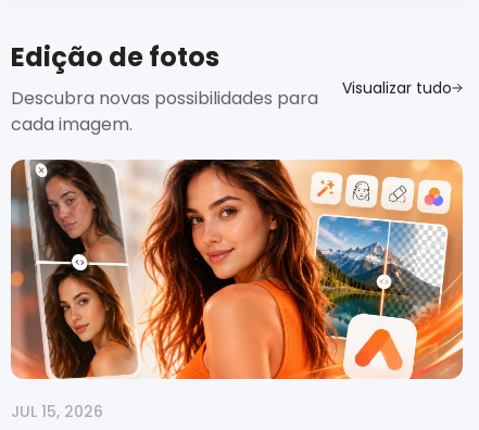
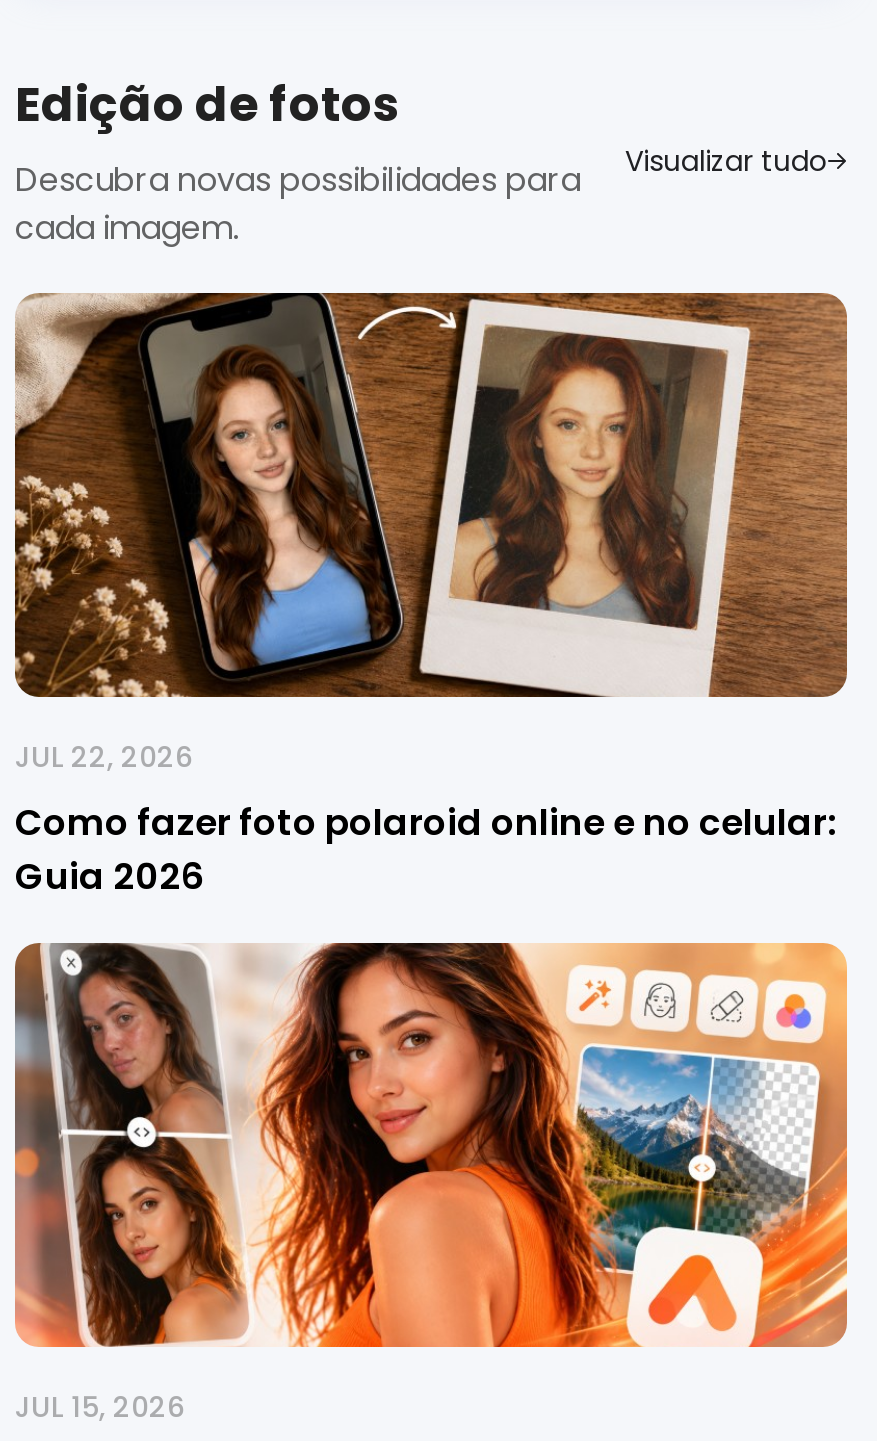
none -> [13,291,849,901] [image] | JUL 22, 2026 | Como fazer foto polaroid online e no celular: | Guia 2026

